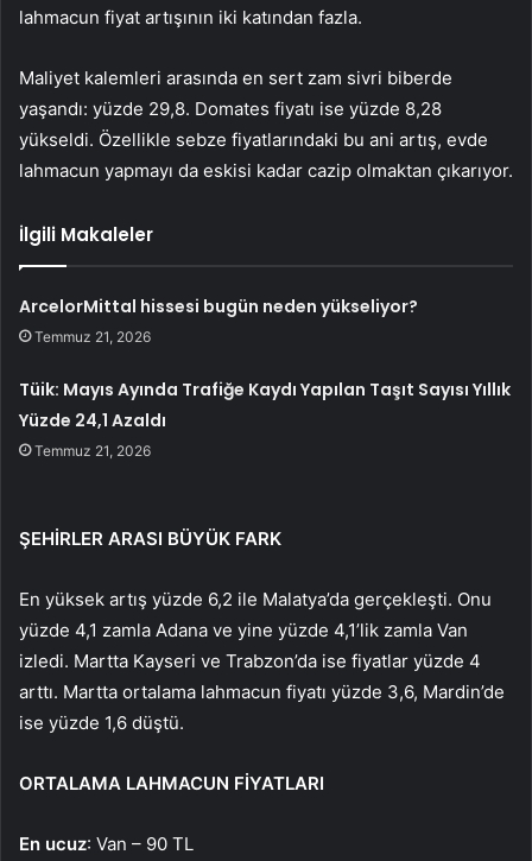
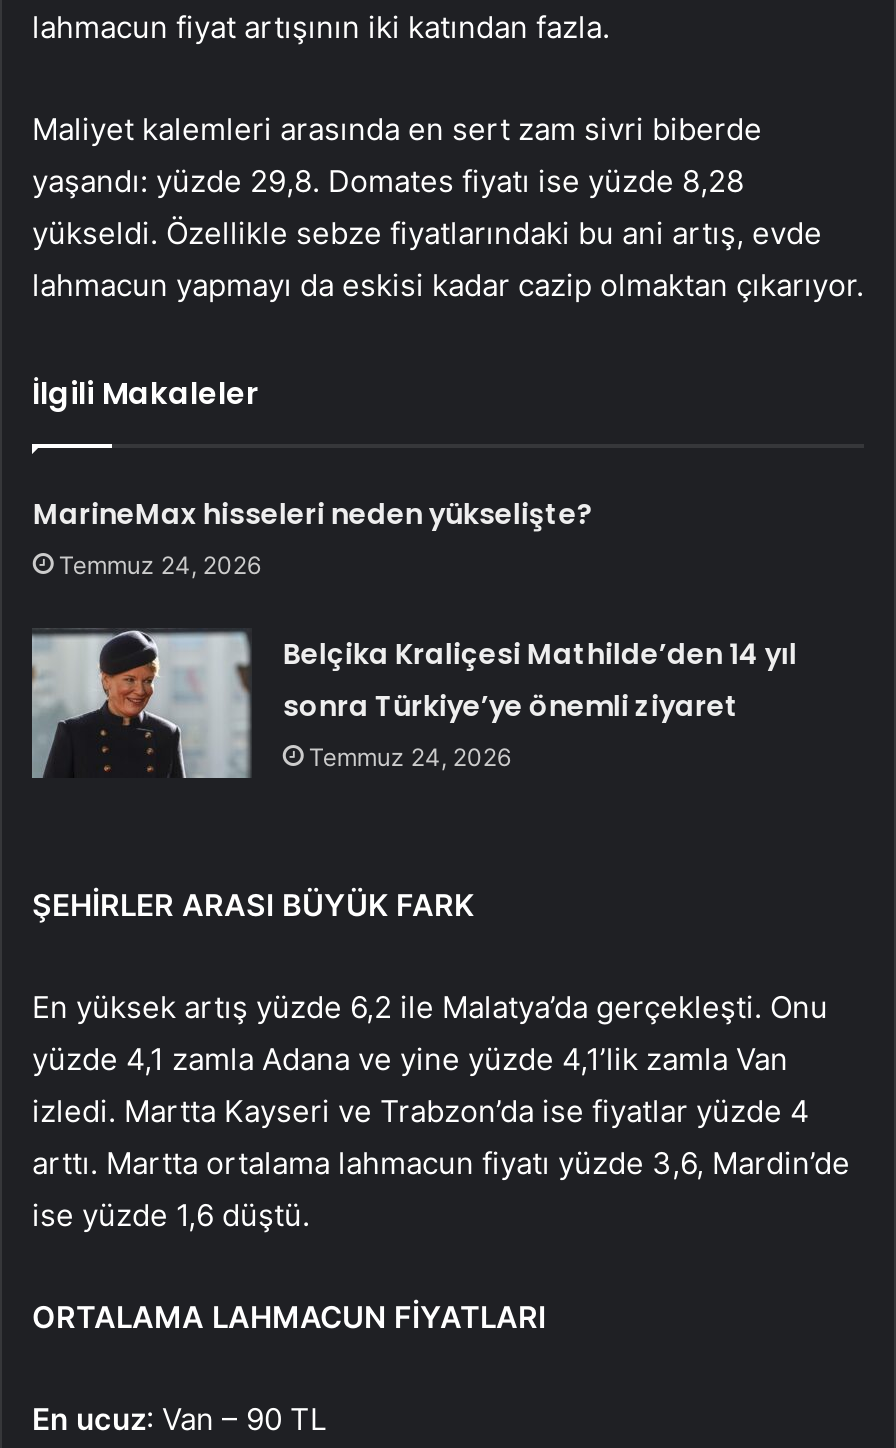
[19,295,418,346] ArcelorMittal hissesi bugün neden yükseliyor? | Temmuz 21, 2026 -> [33,494,593,580] MarineMax hisseleri neden yükselişte? | Temmuz 24, 2026
[19,378,511,460] Tüik: Mayıs Ayında Trafiğe Kaydı Yapılan Taşıt Sayısı Yıllık | Yüzde 24,1 Azaldı | Temmuz 21, 2026 -> [283,634,797,772] Belçika Kraliçesi Mathilde’den 14 yıl | sonra Türkiye’ye önemli ziyaret | Temmuz 24, 2026

